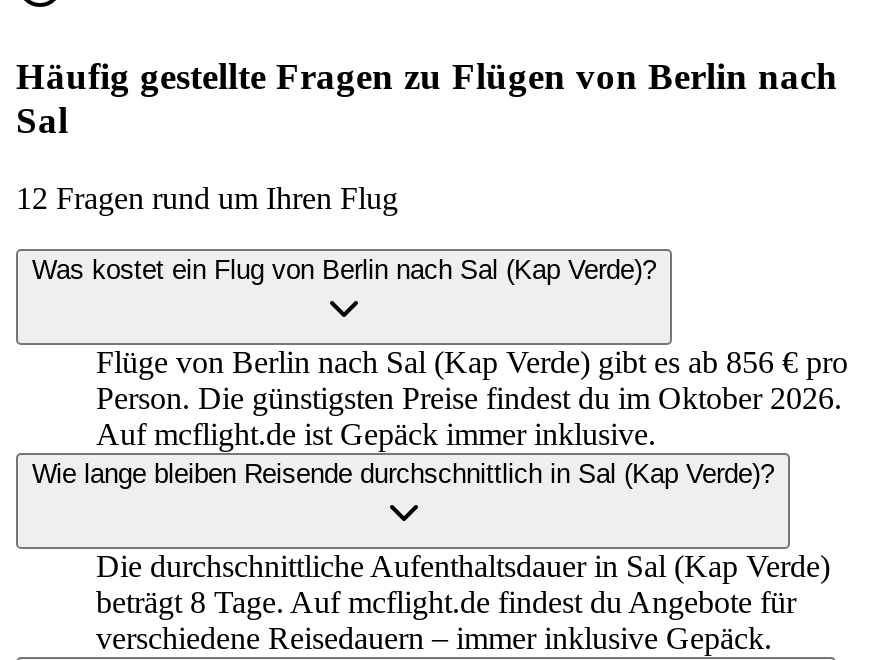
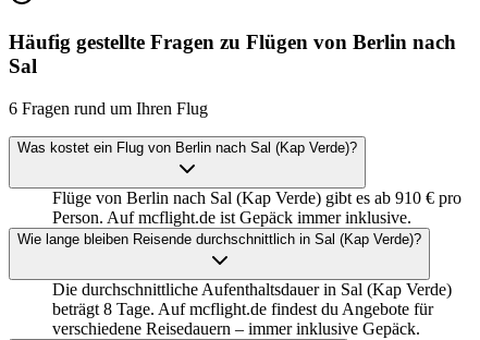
[16,181,398,215] 12 Fragen rund um Ihren Flug -> [9,99,208,117] 6 Fragen rund um Ihren Flug
[96,345,848,451] Flüge von Berlin nach Sal (Kap Verde) gibt es ab 856 € pro | Person. Die günstigsten Preise findest du im Oktober 2026. | Auf mcflight.de ist Gepäck immer inklusive. -> [52,188,461,226] Flüge von Berlin nach Sal (Kap Verde) gibt es ab 910 € pro | Person. Auf mcflight.de ist Gepäck immer inklusive.

